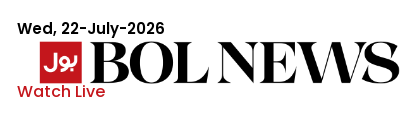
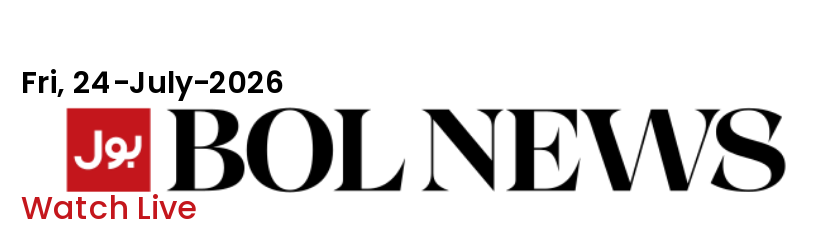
[17,18,165,39] Wed, 22-July-2026 -> [21,61,285,103] Fri, 24-July-2026

